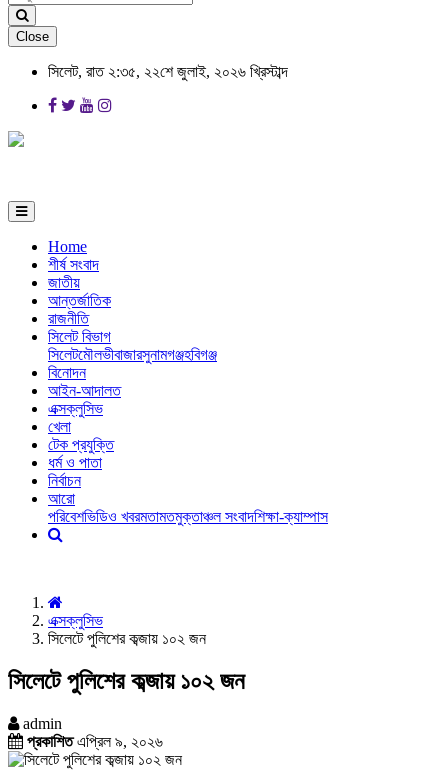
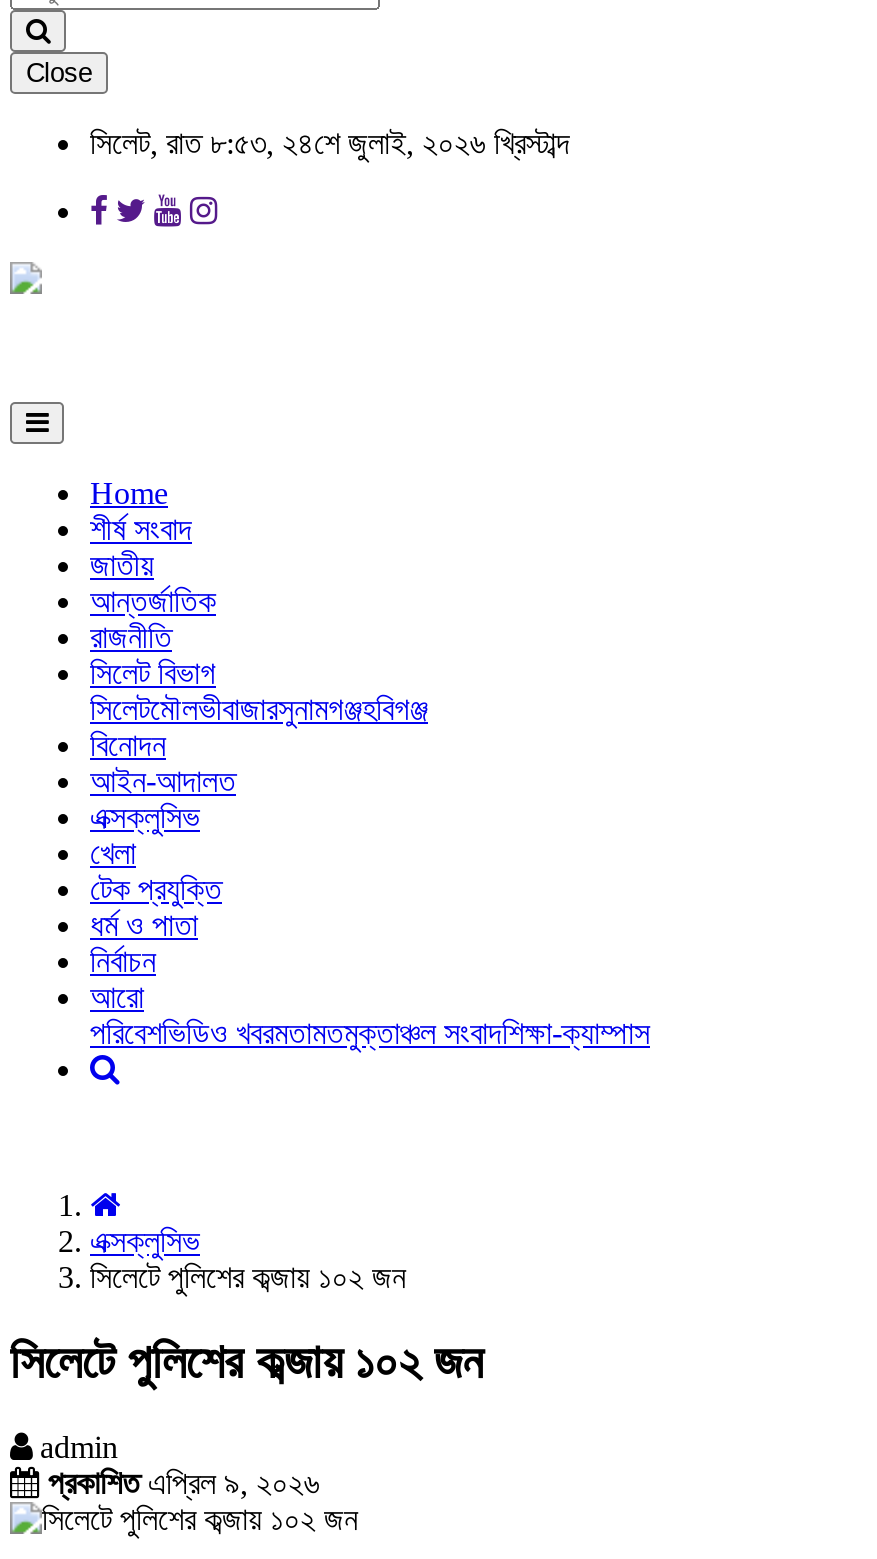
[48,63,288,80] সিলেট, রাত ২:৩৫, ২২শে জুলাই, ২০২৬ খ্রিস্টাব্দ -> [90,127,570,161] সিলেট, রাত ৮:৫৩, ২৪শে জুলাই, ২০২৬ খ্রিস্টাব্দ

